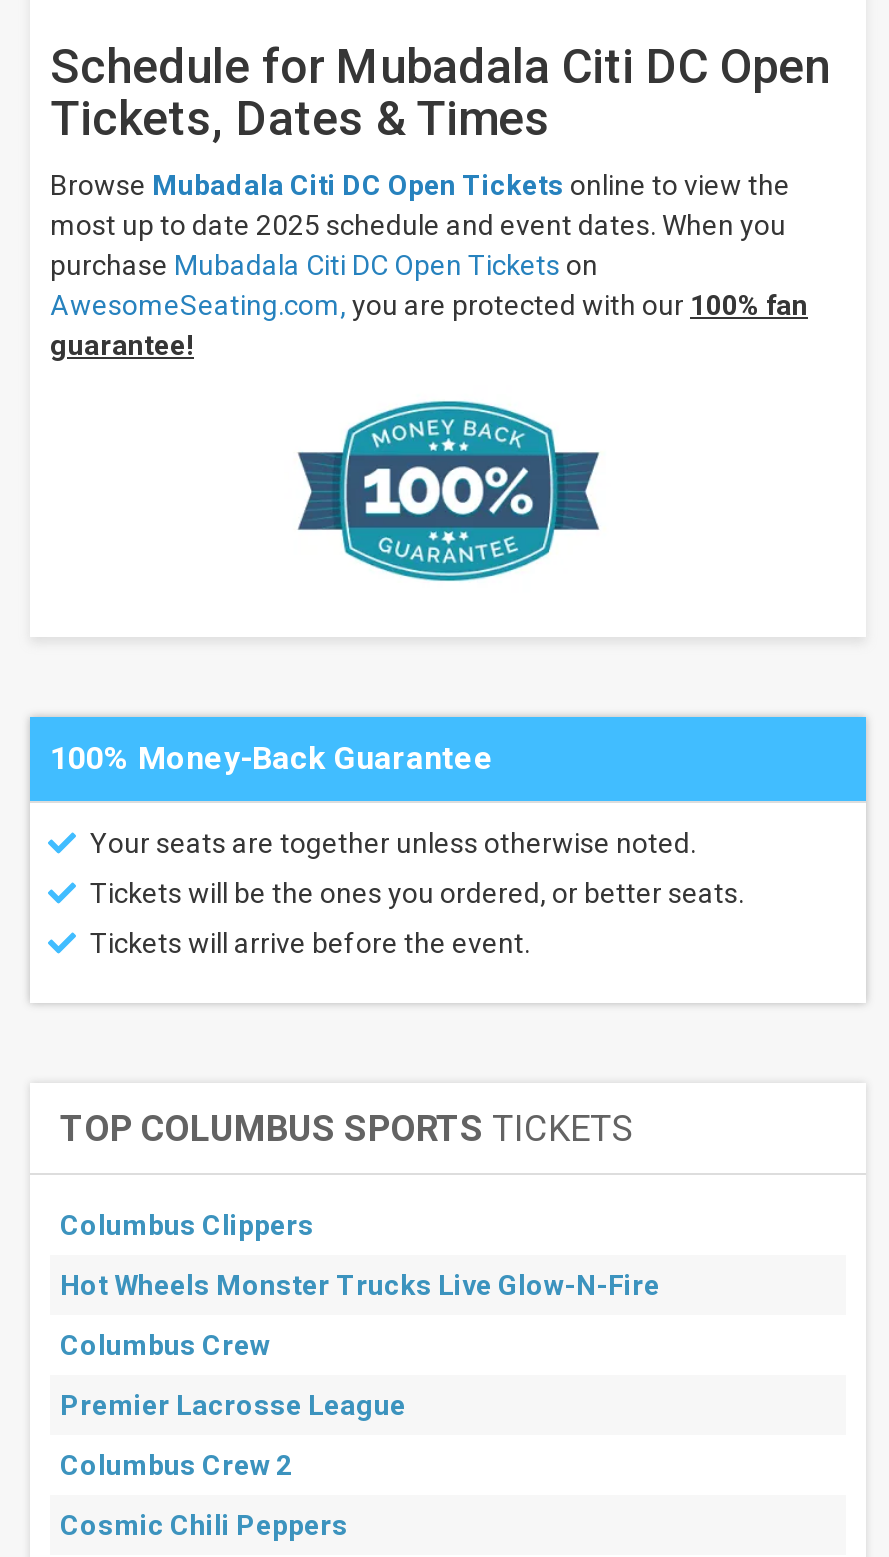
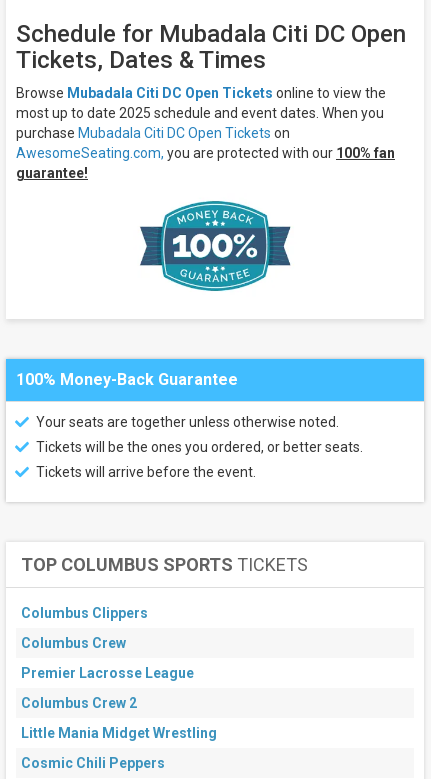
[60,1269,660,1301] Hot Wheels Monster Trucks Live Glow-N-Fire -> none
moved [60,1329,406,1481] -> [21,635,194,711]: Columbus Crew | Premier Lacrosse League | Columbus Crew 2
none -> [21,725,217,741] Little Mania Midget Wrestling

